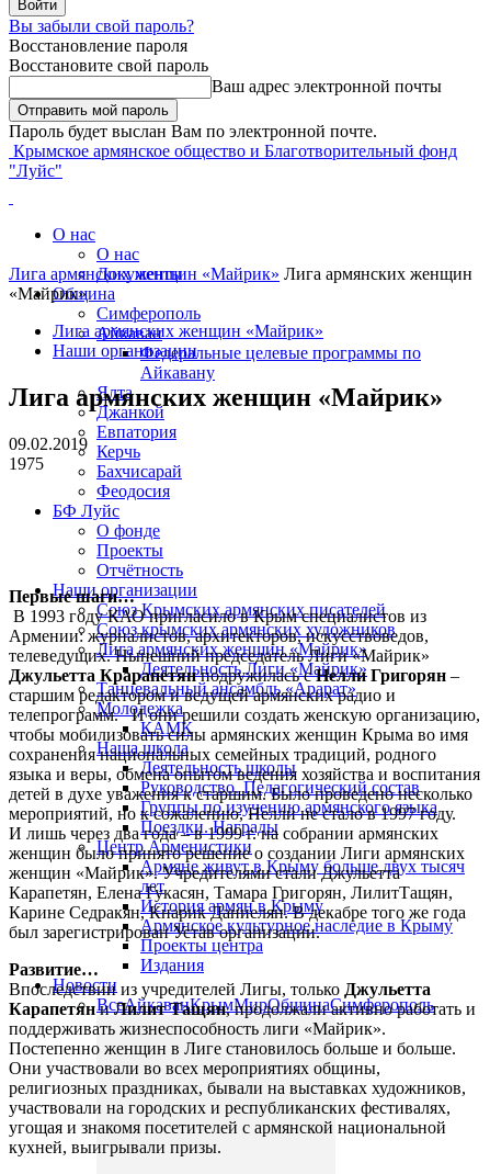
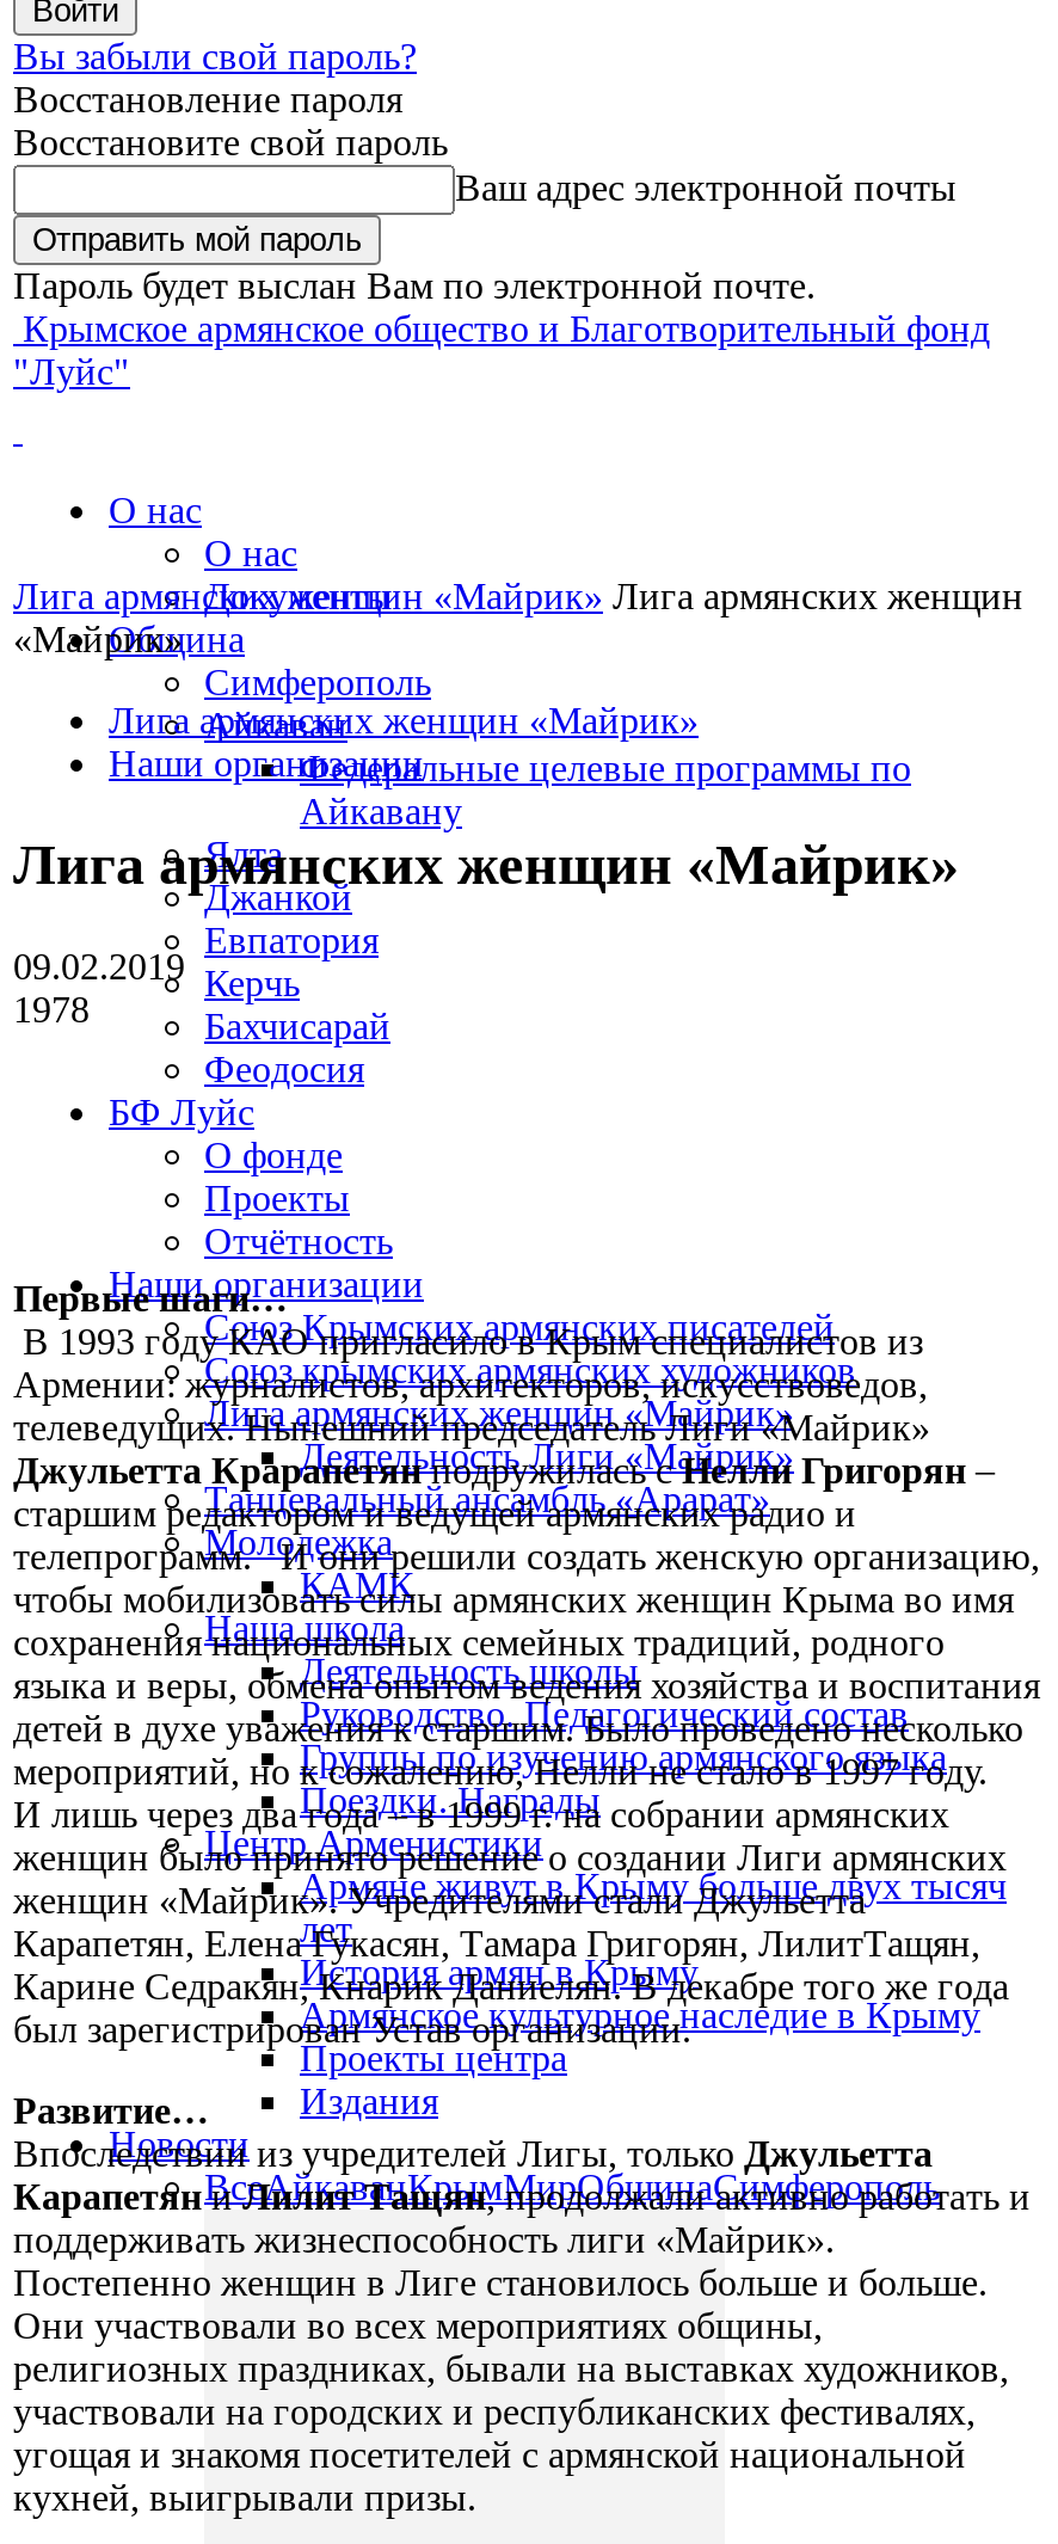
[9,454,44,473] 1975 -> [13,988,90,1029] 1978

